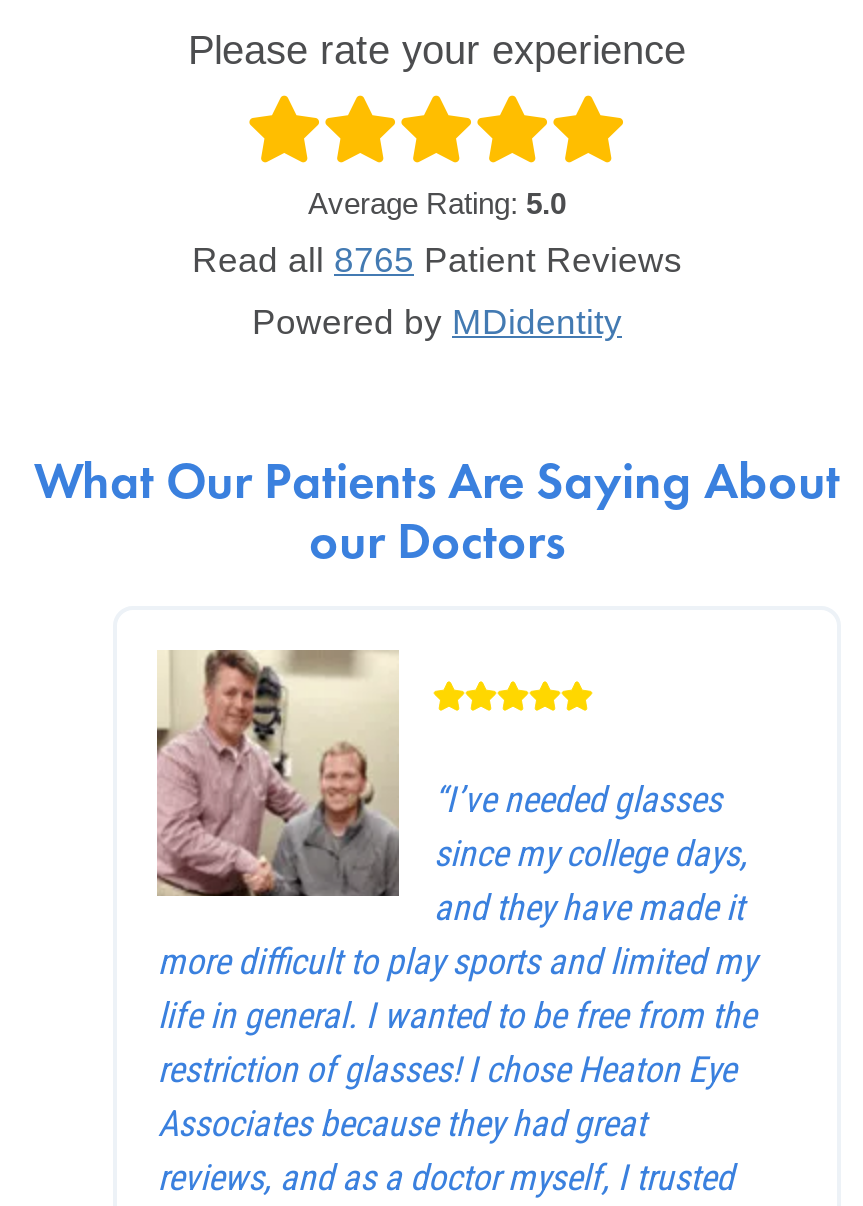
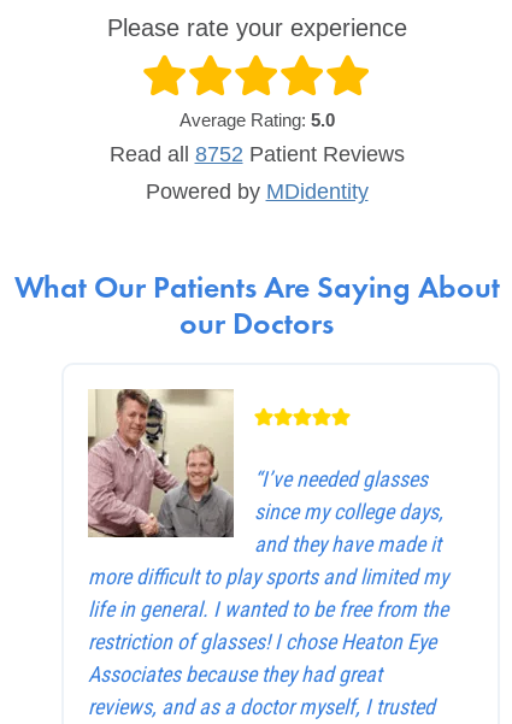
[192,241,682,281] Read all 8765 Patient Reviews -> [109,143,404,167] Read all 8752 Patient Reviews

